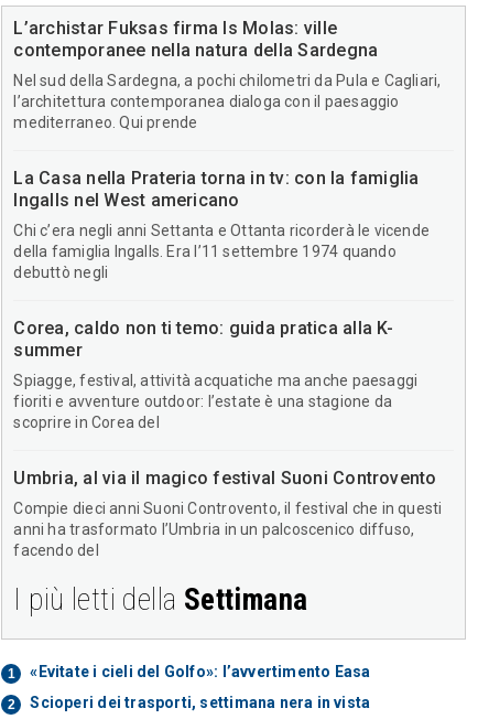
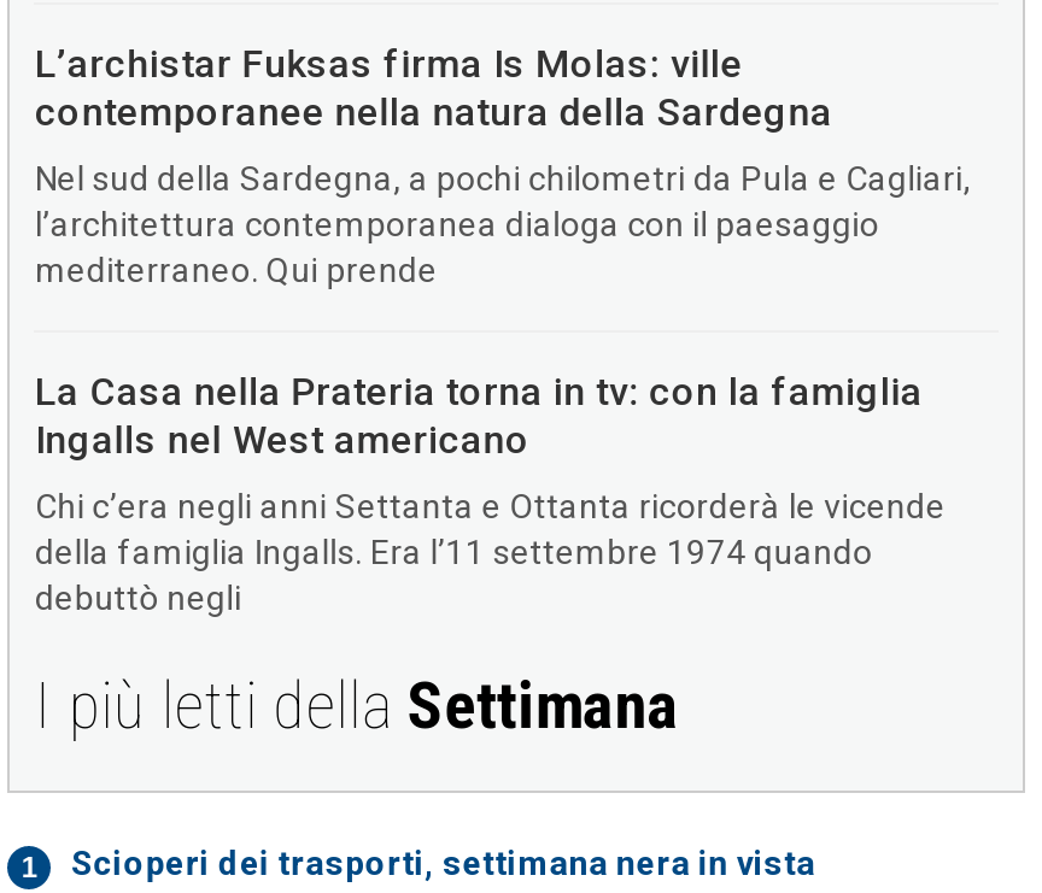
[14,317,442,559] Corea, caldo non ti temo: guida pratica alla K- | summer | Spiagge, festival, attività acquatiche ma anche paesaggi | fioriti e avventure outdoor: l’estate è una stagione da | scoprire in Corea del | Umbria, al via il magico festival Suoni Controvento | Compie dieci anni Suoni Controvento, il festival che in questi | anni ha trasformato l’Umbria in un palcoscenico diffuso, | facendo del -> none
[30,663,371,680] «Evitate i cieli del Golfo»: l’avvertimento Easa -> none

